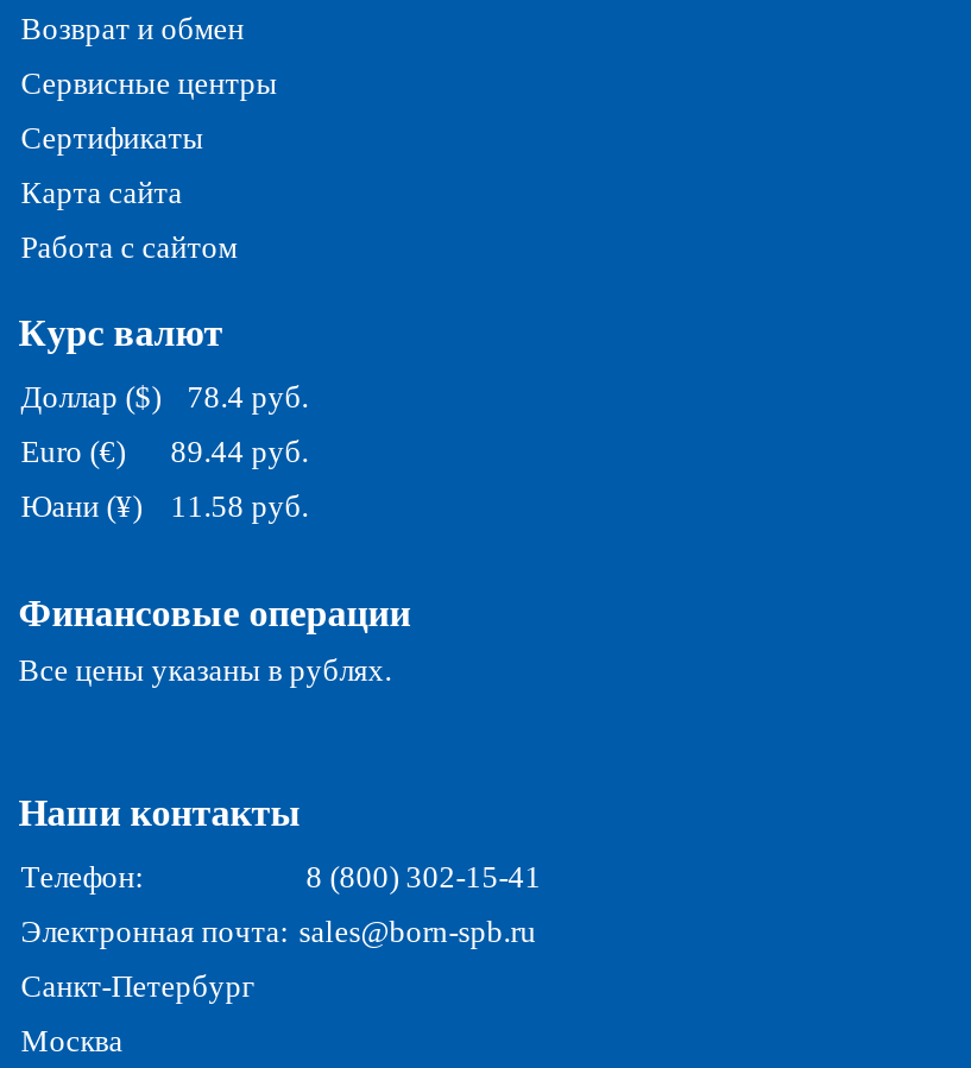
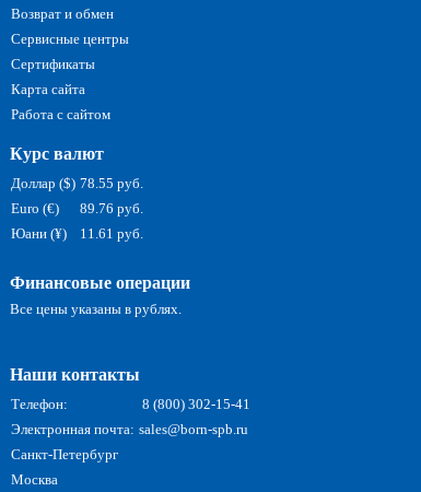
[21,380,308,415] Доллар ($) | 78.4 руб. -> [11,175,143,192] Доллар ($) 78.55 руб.
[21,434,308,470] Euro (€) 89.44 руб. -> [11,200,143,217] Euro (€) 89.76 руб.
[21,489,308,525] Юани (¥) 11.58 руб. -> [11,226,143,242] Юани (¥) 11.61 руб.

